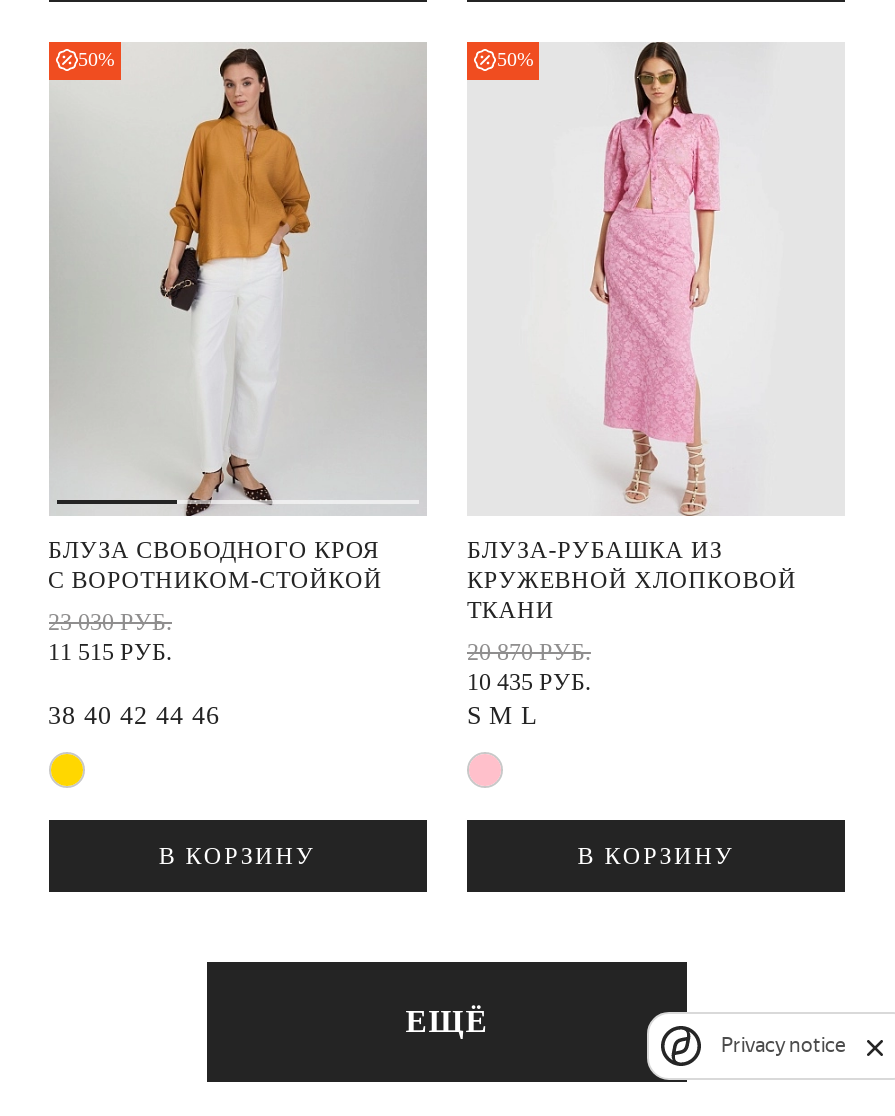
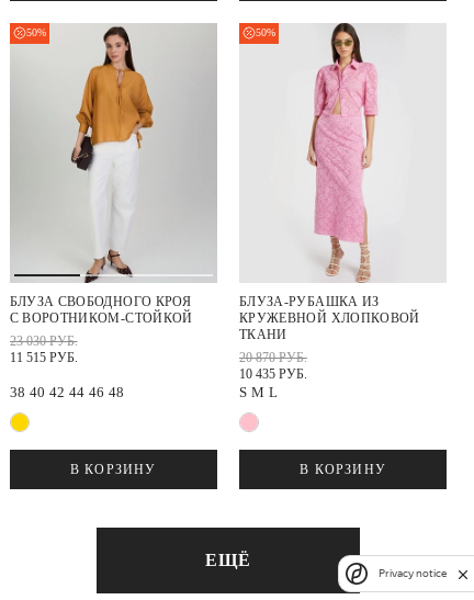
[48,699,220,729] 38 40 42 44 46 -> [9,383,123,400] 38 40 42 44 46 48

